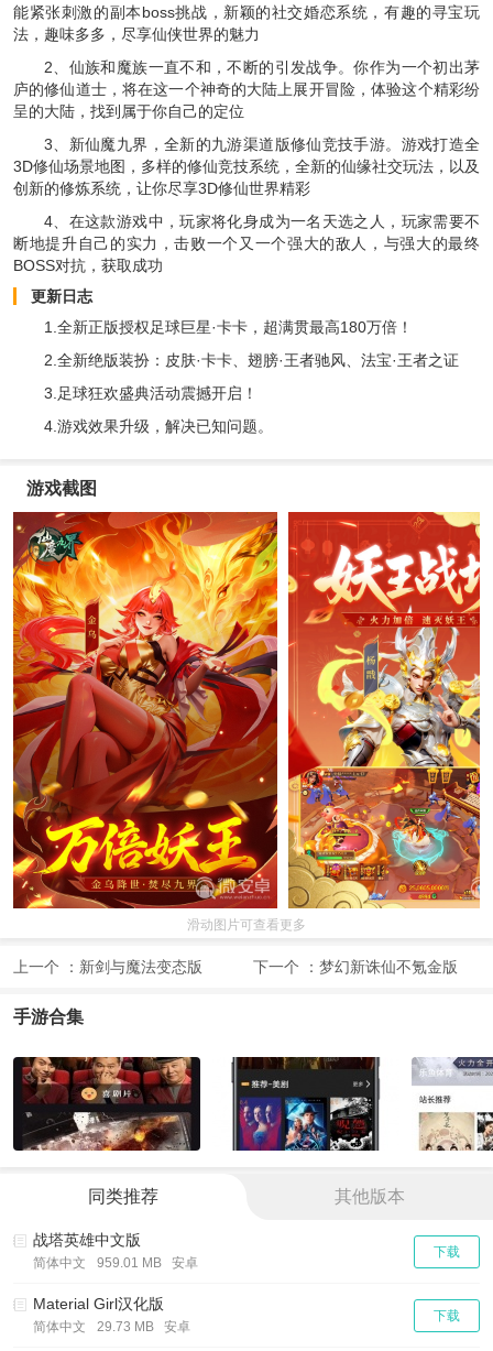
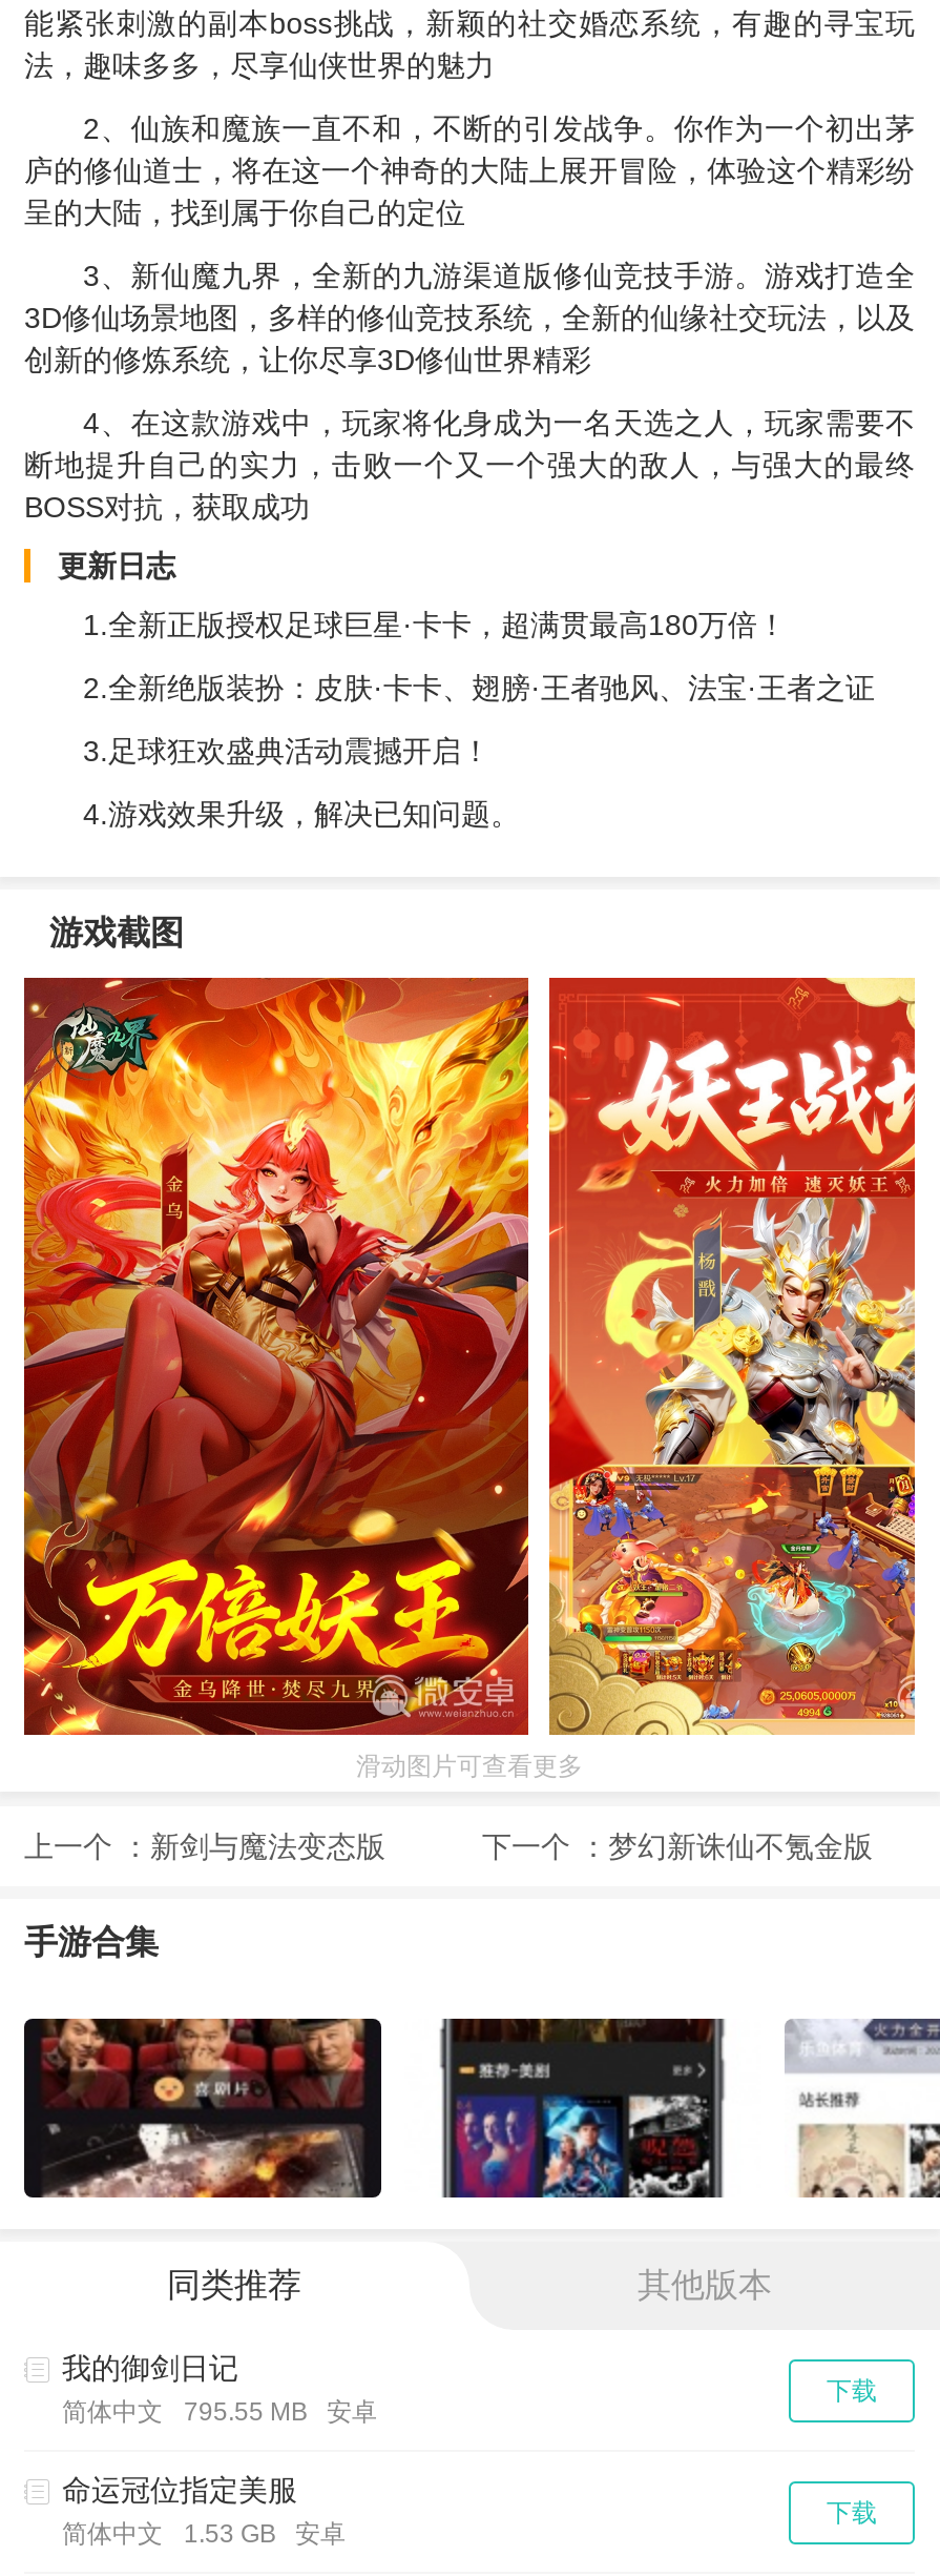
[33,1231,141,1249] 战塔英雄中文版 -> [62,2351,238,2385] 我的御剑日记
[33,1255,198,1271] 简体中文 959.01 MB 安卓 -> [62,2398,377,2427] 简体中文 795.55 MB 安卓
[33,1295,164,1313] Material Girl汉化版 -> [62,2473,297,2507] 命运冠位指定美服
[33,1319,190,1335] 简体中文 29.73 MB 安卓 -> [62,2520,346,2549] 简体中文 1.53 GB 安卓

